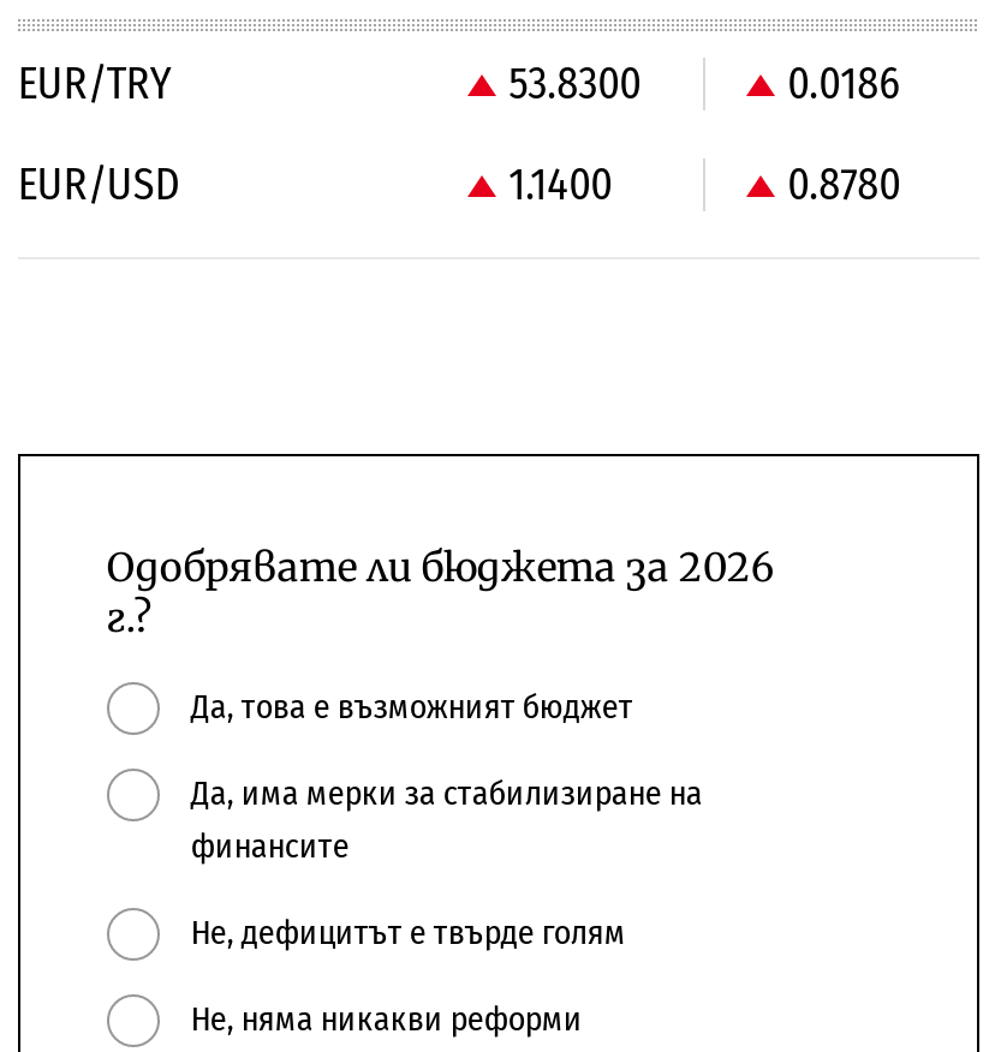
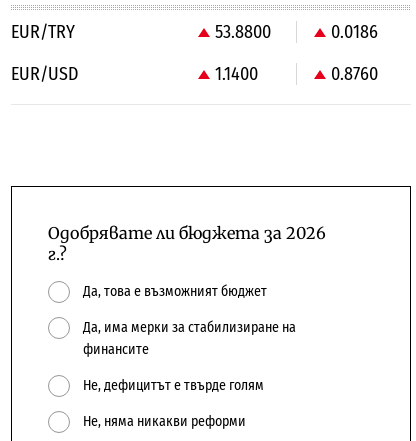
[509,58,641,111] 53.8300 -> [215,21,271,43] 53.8800
[787,159,900,212] 0.8780 -> [331,63,378,85] 0.8760

